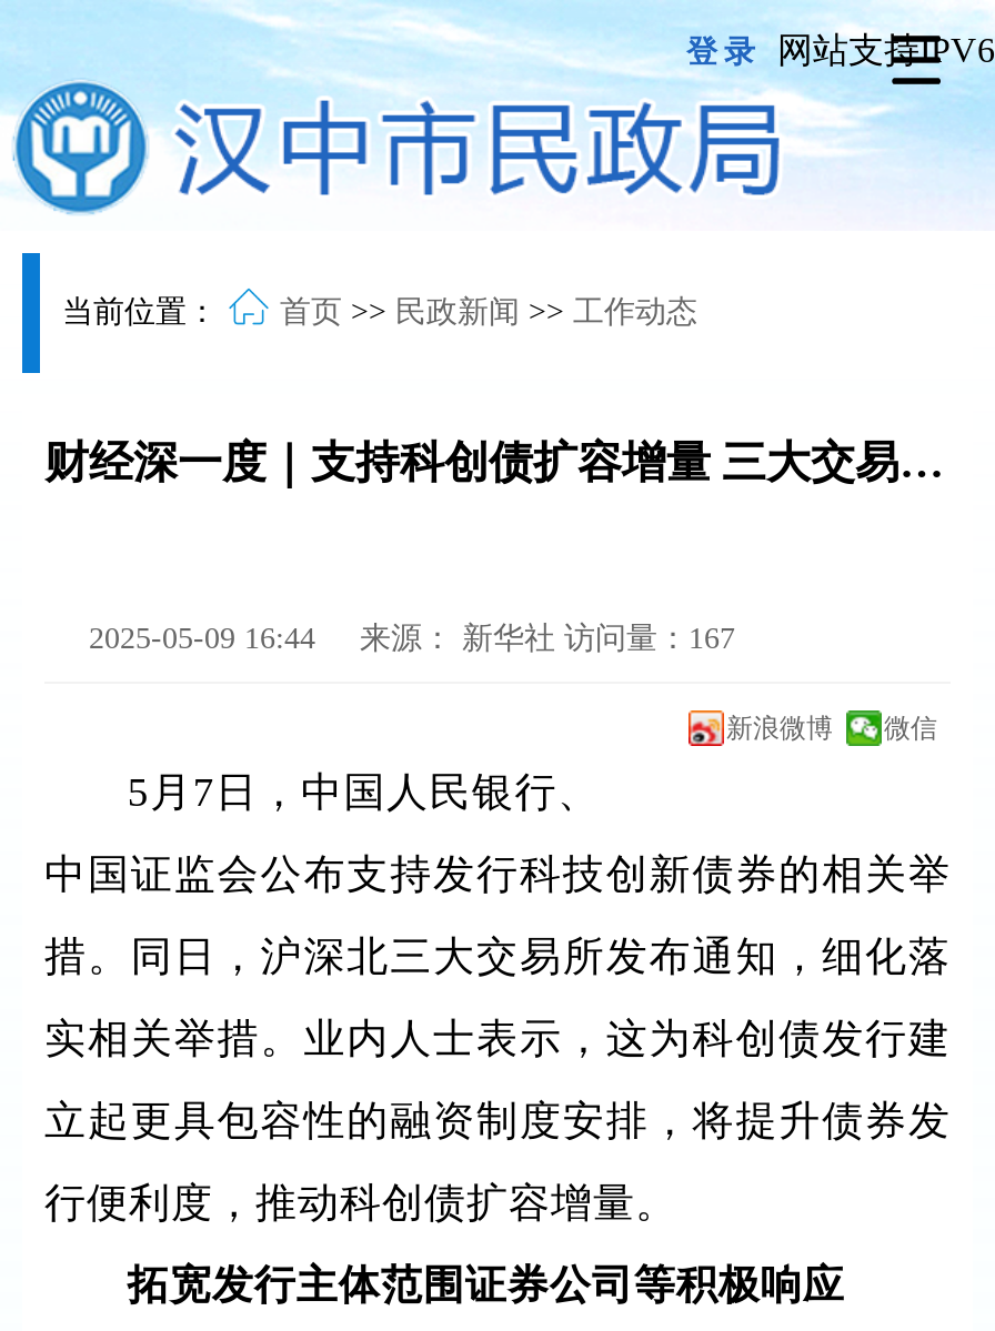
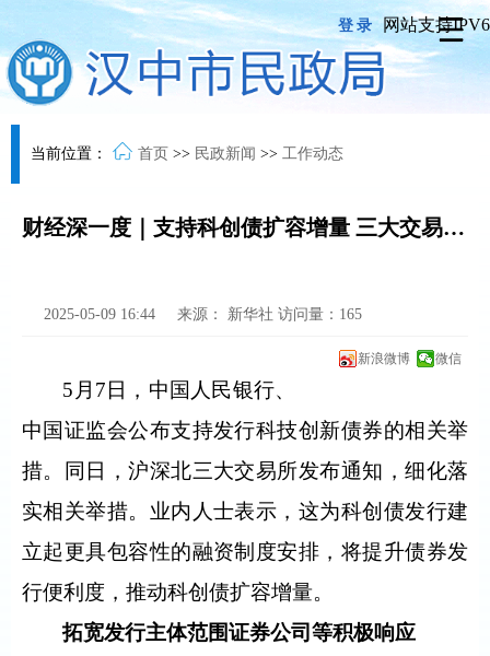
[360,622,735,655] 来源： 新华社访问量：167 -> [177,306,362,323] 来源： 新华社访问量：165

